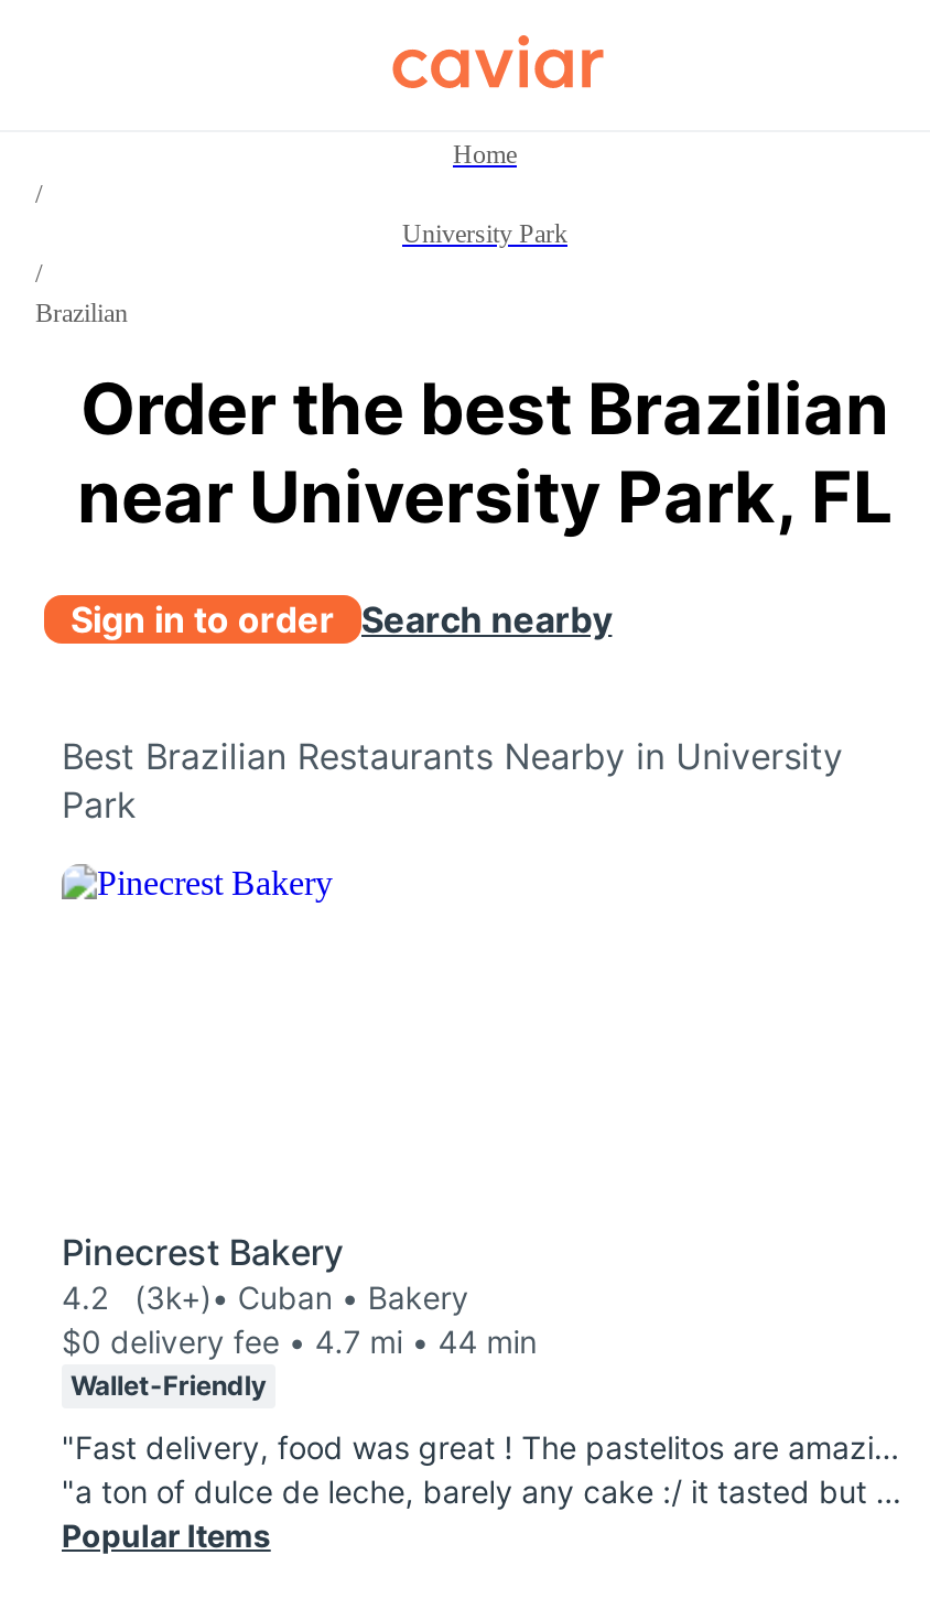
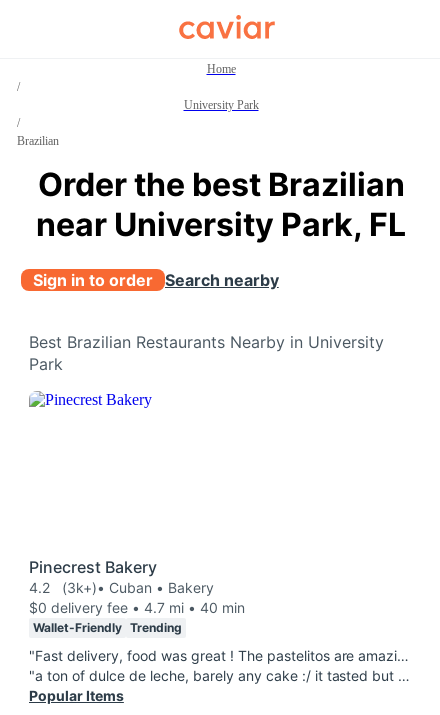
[62,1322,537,1402] $0 delivery fee • 4.7 mi • 44 min | Wallet-Friendly -> [29,599,245,635] $0 delivery fee • 4.7 mi • 40 min | Wallet-Friendly Trending

